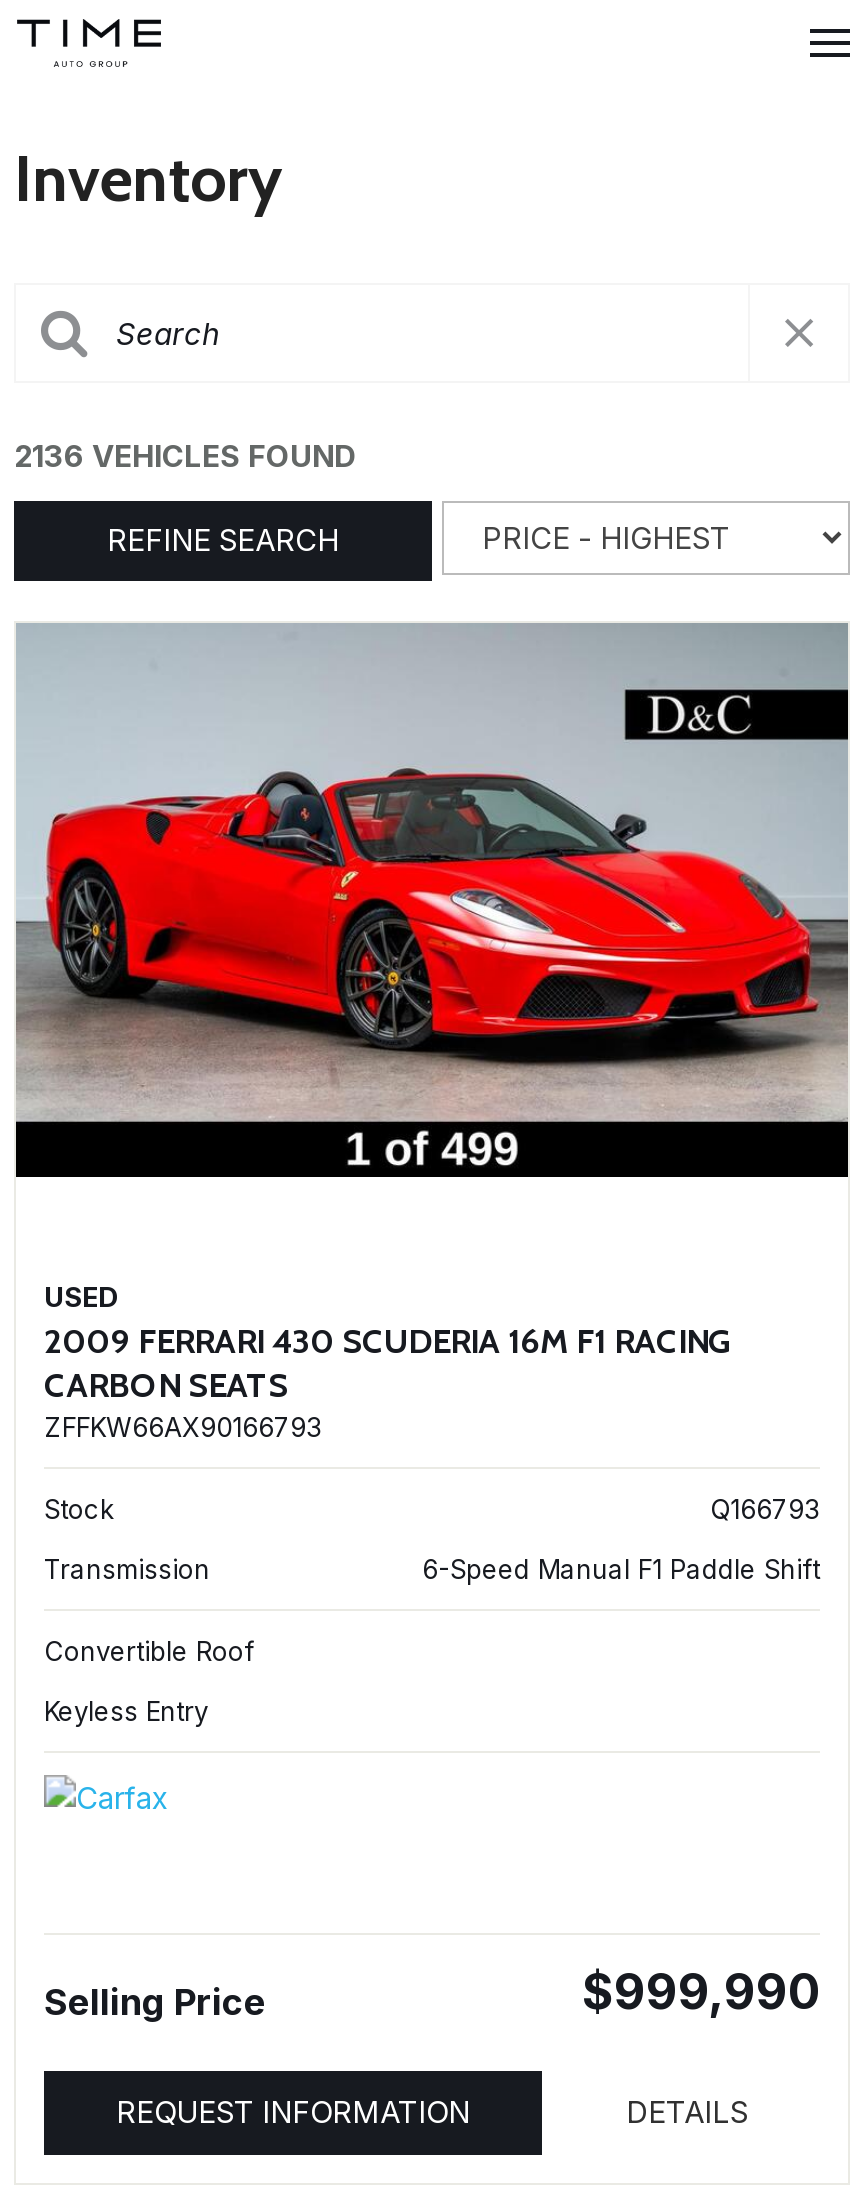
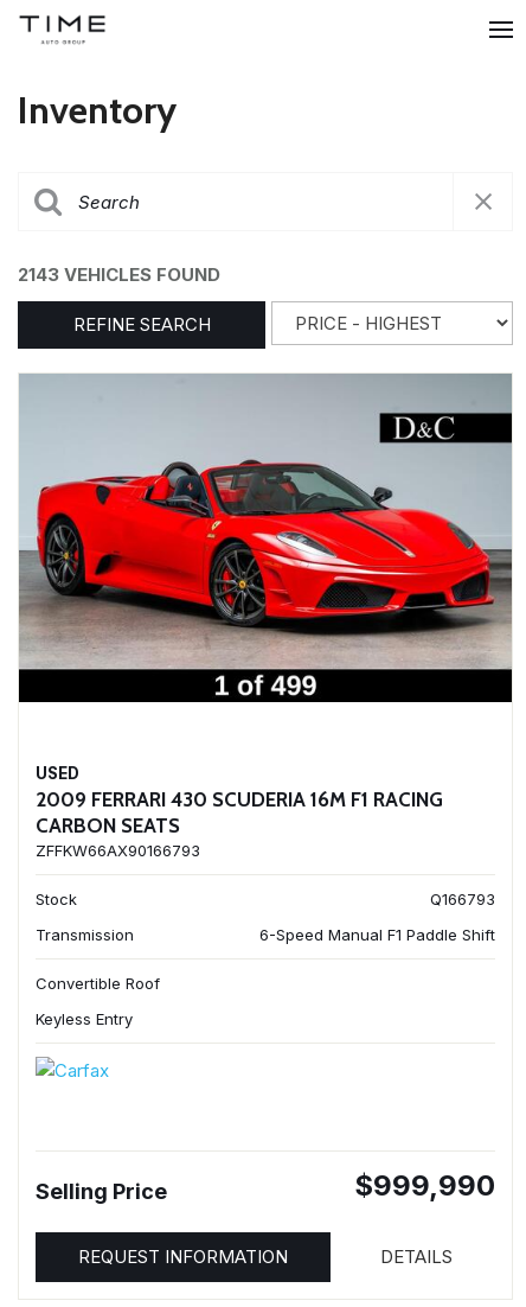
[14,437,356,475] 2136 VEHICLES FOUND -> [18,263,220,286] 2143 VEHICLES FOUND

